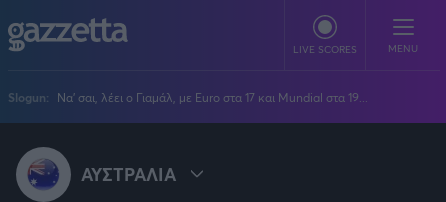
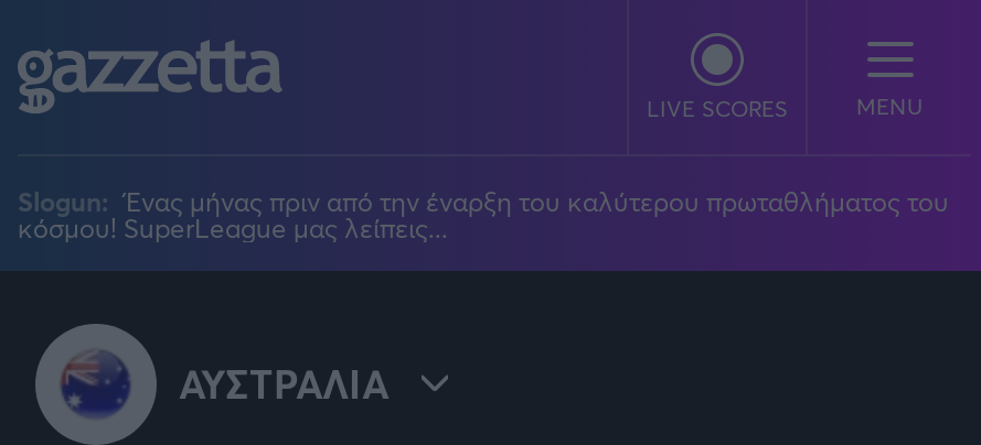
[8,88,368,104] Slogun: Να' σαι, λέει ο Γιαμάλ, με Euro στα 17 και Mundial στα 19... -> [18,182,949,243] Slogun: Ένας μήνας πριν από την έναρξη του καλύτερου πρωταθλήματος του | κόσμου! SuperLeague μας λείπεις...

